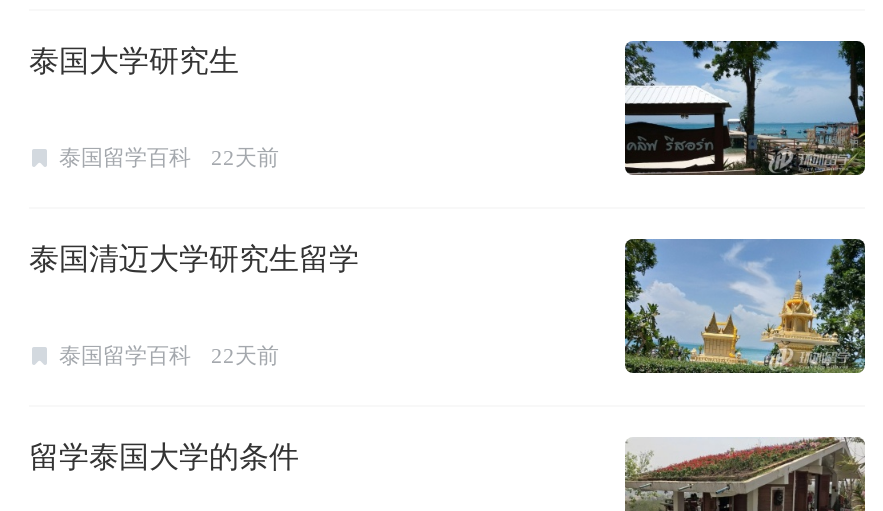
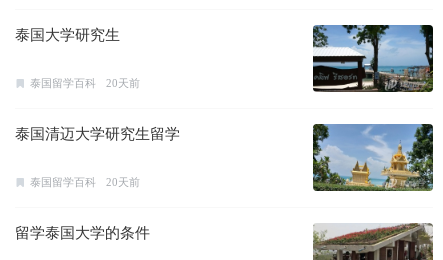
[59,144,279,168] 泰国留学百科 22天前 -> [30,76,140,88] 泰国留学百科 20天前
[59,342,279,366] 泰国留学百科 22天前 -> [30,175,140,187] 泰国留学百科 20天前

